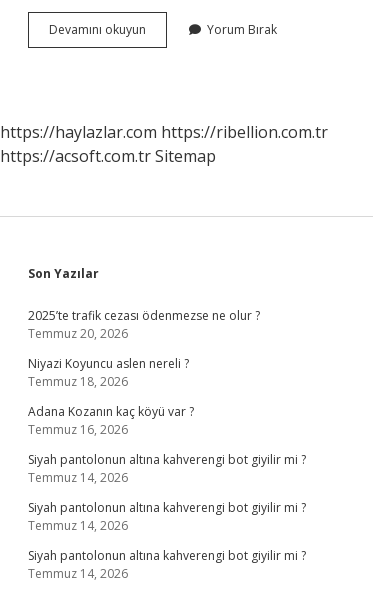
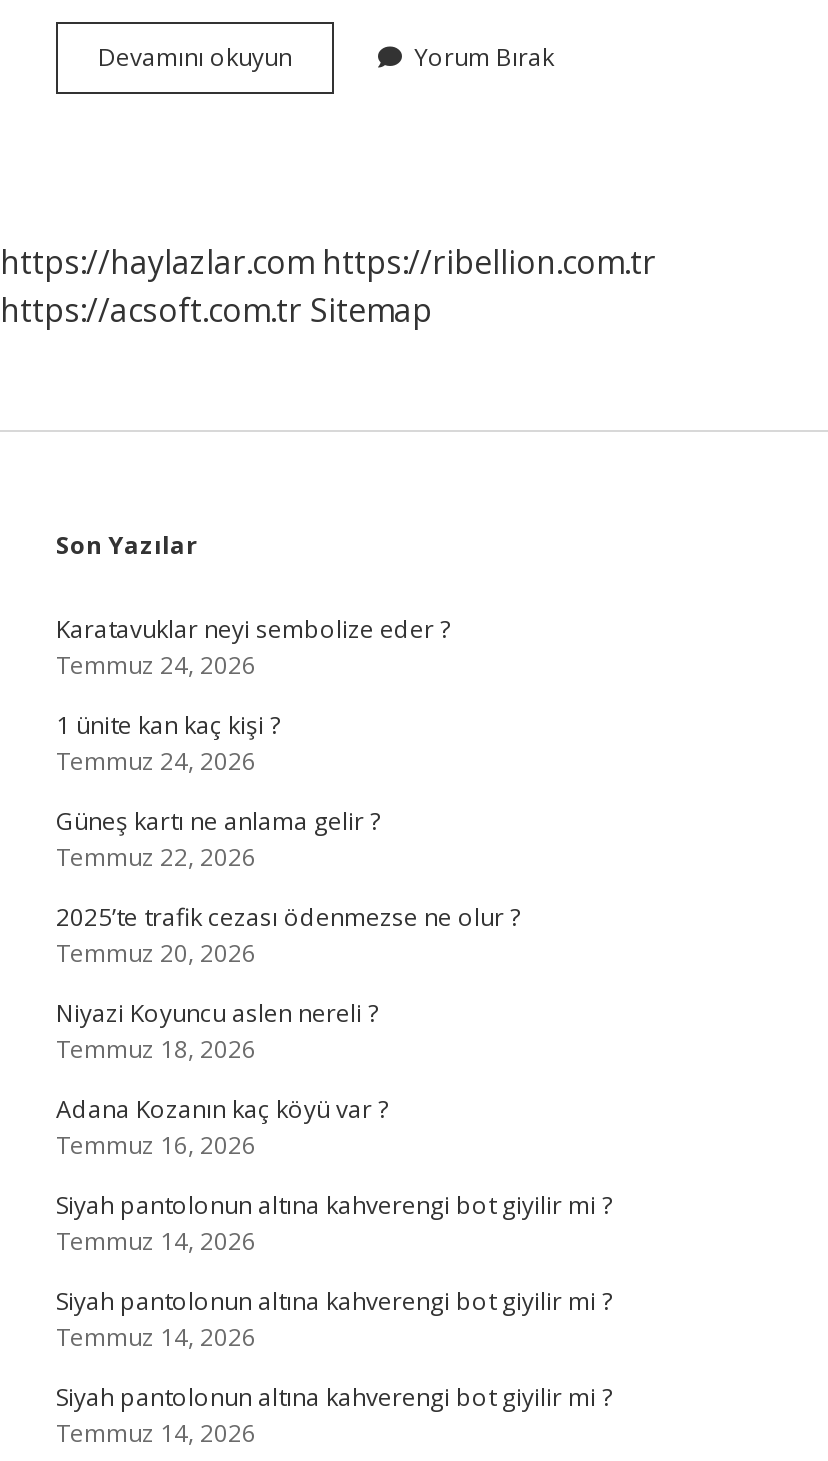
none -> [56,612,450,874] Karatavuklar neyi sembolize eder ? | Temmuz 24, 2026 | 1 ünite kan kaç kişi ? | Temmuz 24, 2026 | Güneş kartı ne anlama gelir ? | Temmuz 22, 2026

